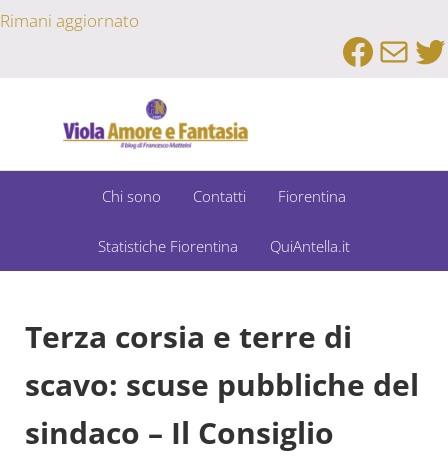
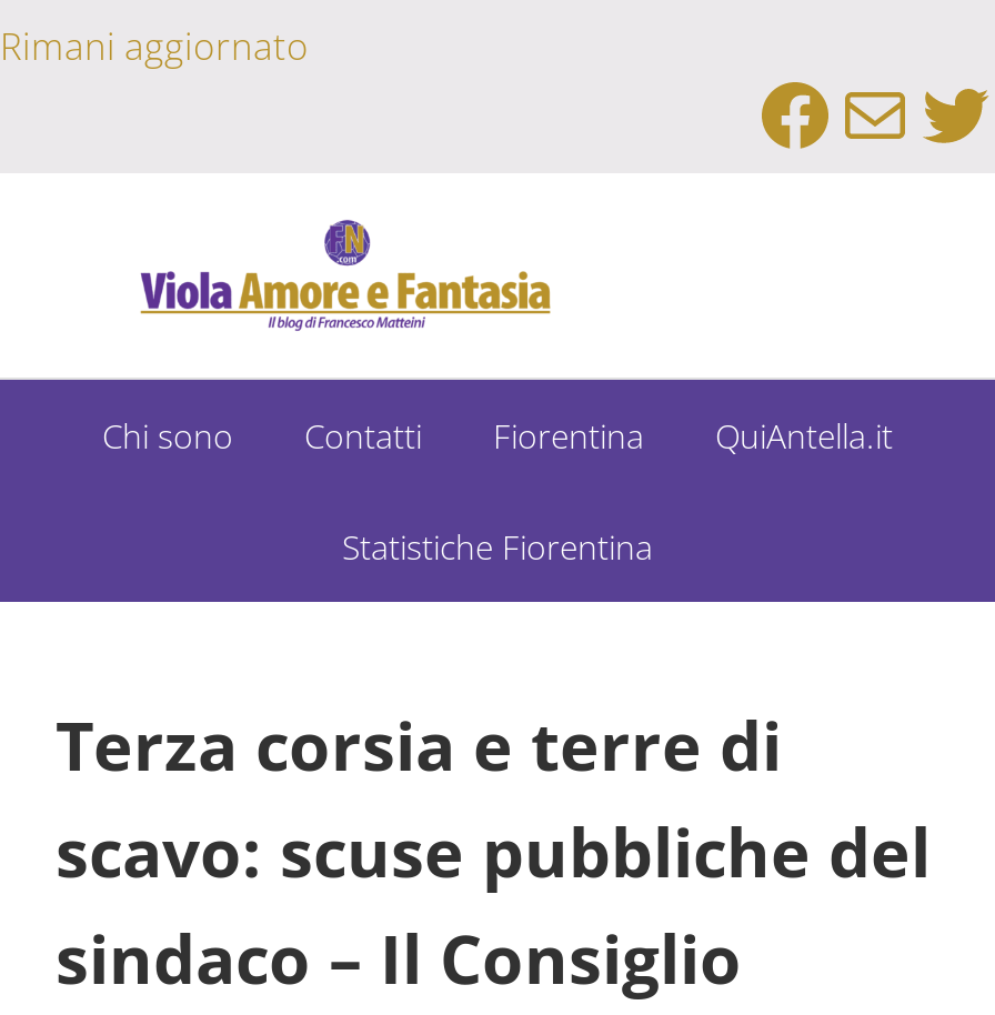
moved [270,236,350,256] -> [715,413,893,457]: QuiAntella.it

